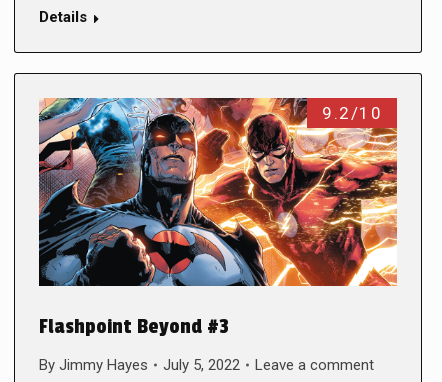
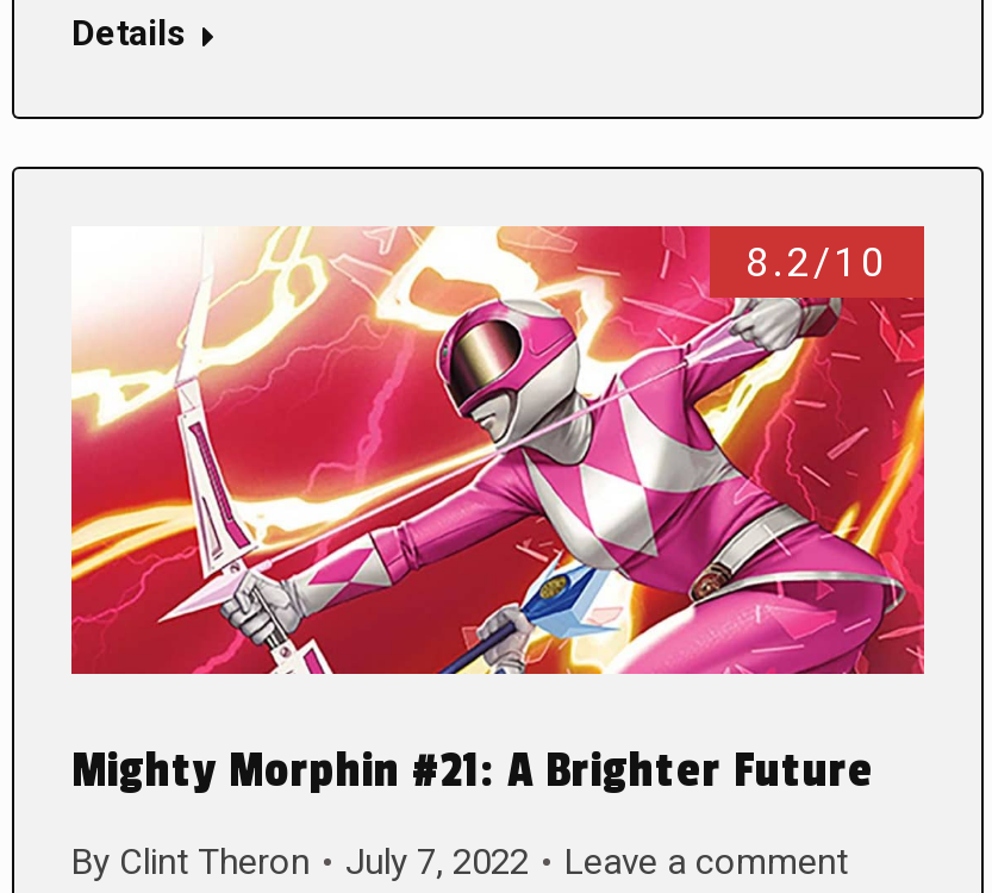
[38,97,398,287] [image] | 9.2/10 -> [69,224,927,676] [image] | 8.2/10
[39,314,229,338] Flashpoint Beyond #3 -> [71,742,874,799] Mighty Morphin #21: A Brighter Future
[39,355,240,373] By Jimmy Hayes | July 5, 2022 -> [71,839,529,882] By Clint Theron | July 7, 2022

